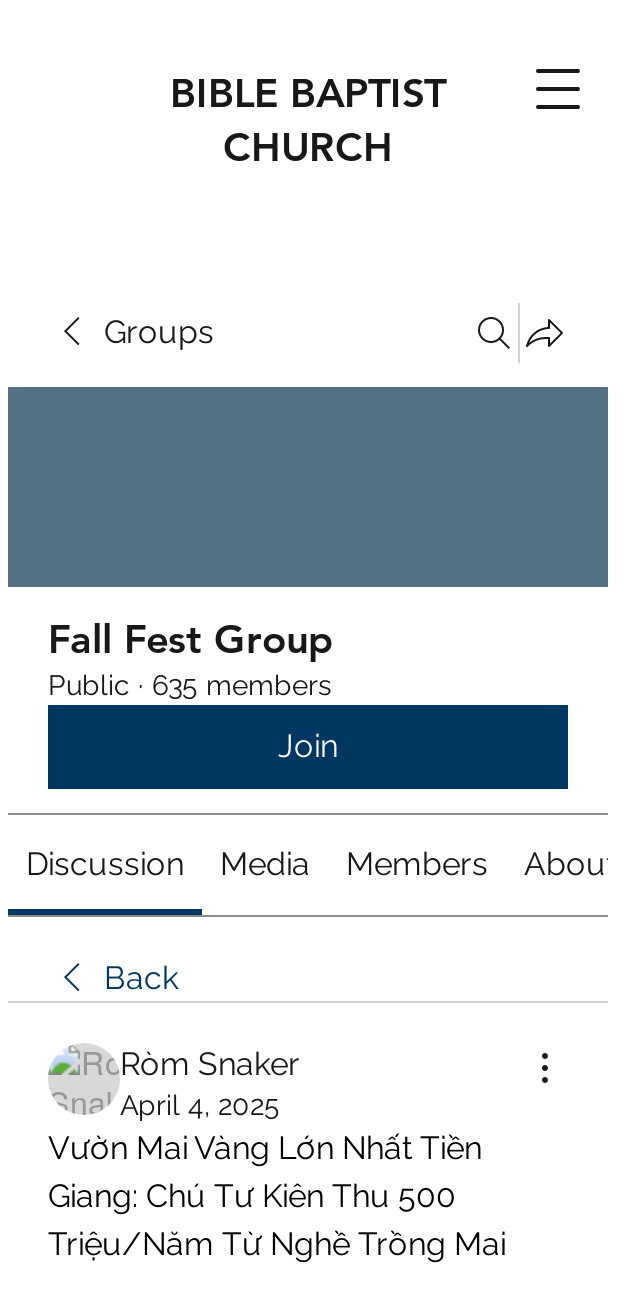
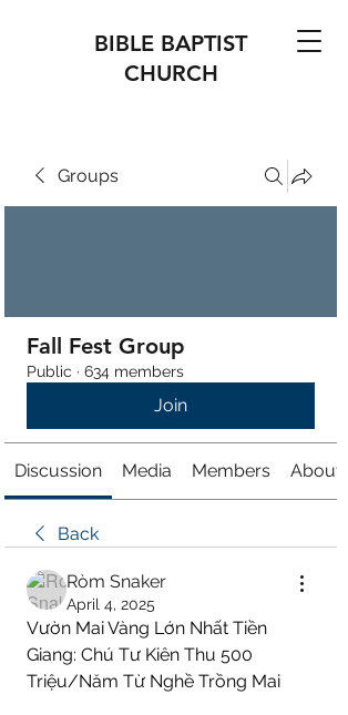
[48,669,332,701] Public · 635 members -> [27,362,184,380] Public · 634 members

